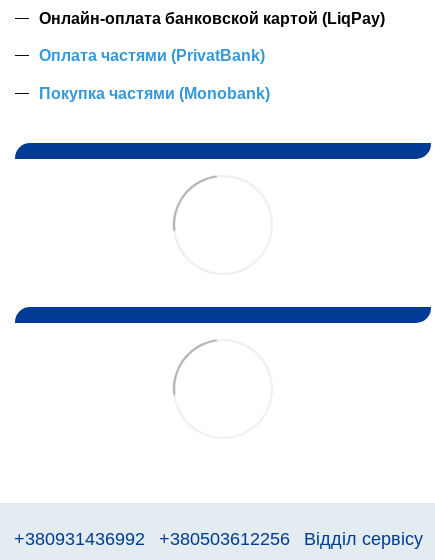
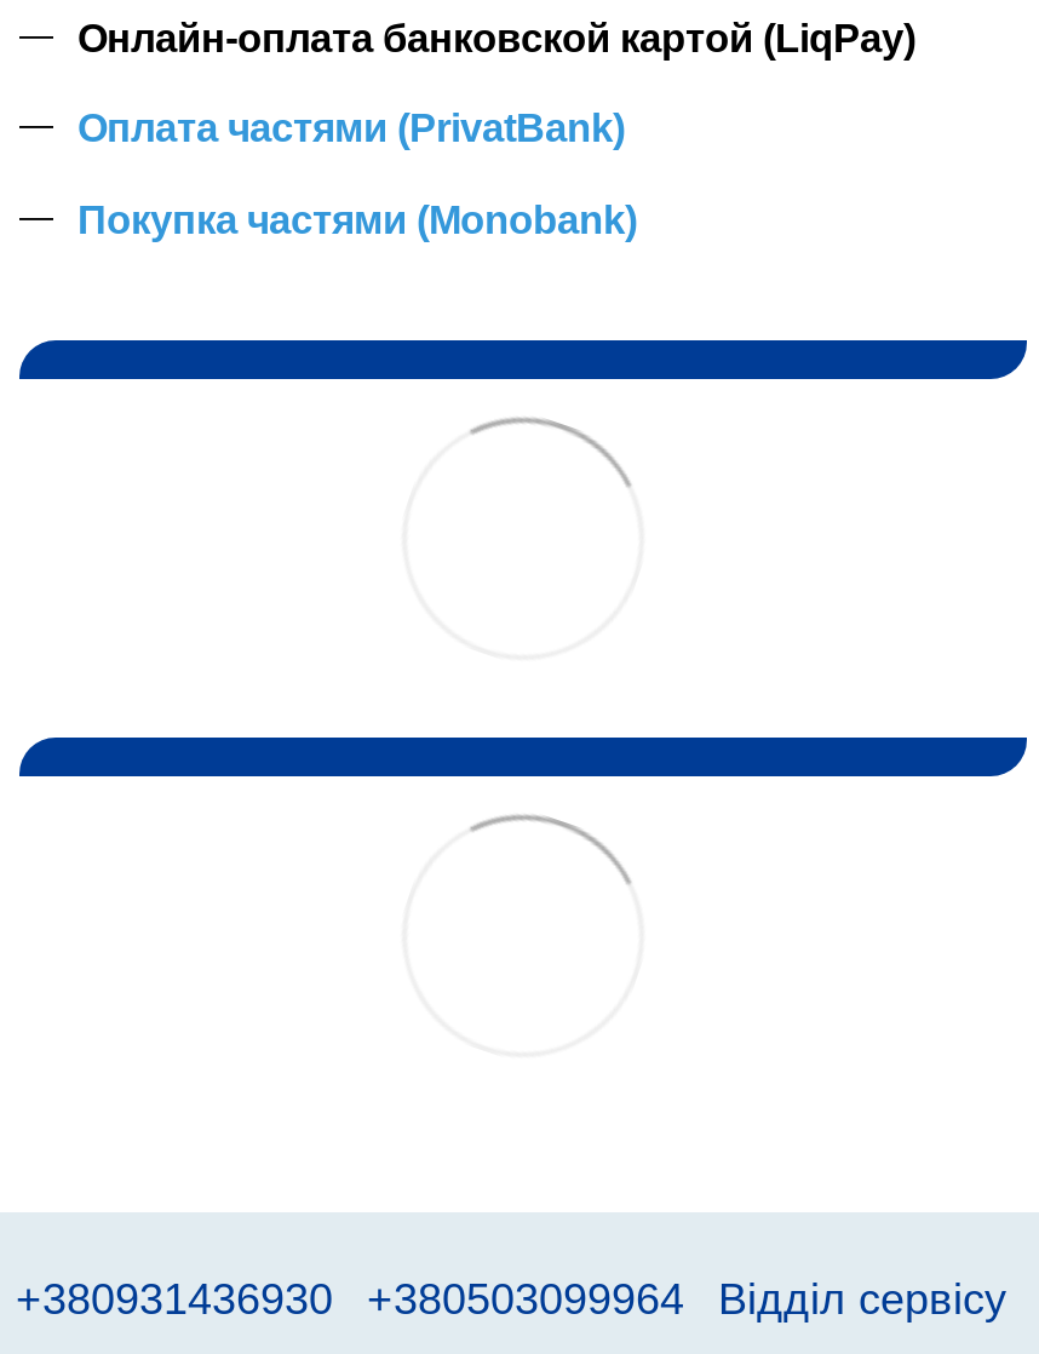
[13,529,144,549] +380931436992 -> [16,1275,333,1324] +380931436930
[158,529,289,549] +380503612256 -> [367,1275,684,1324] +380503099964

